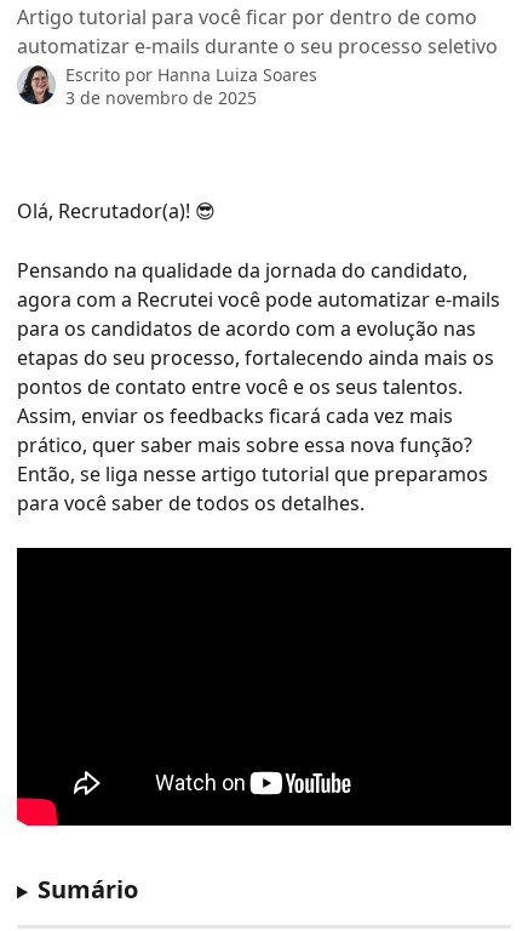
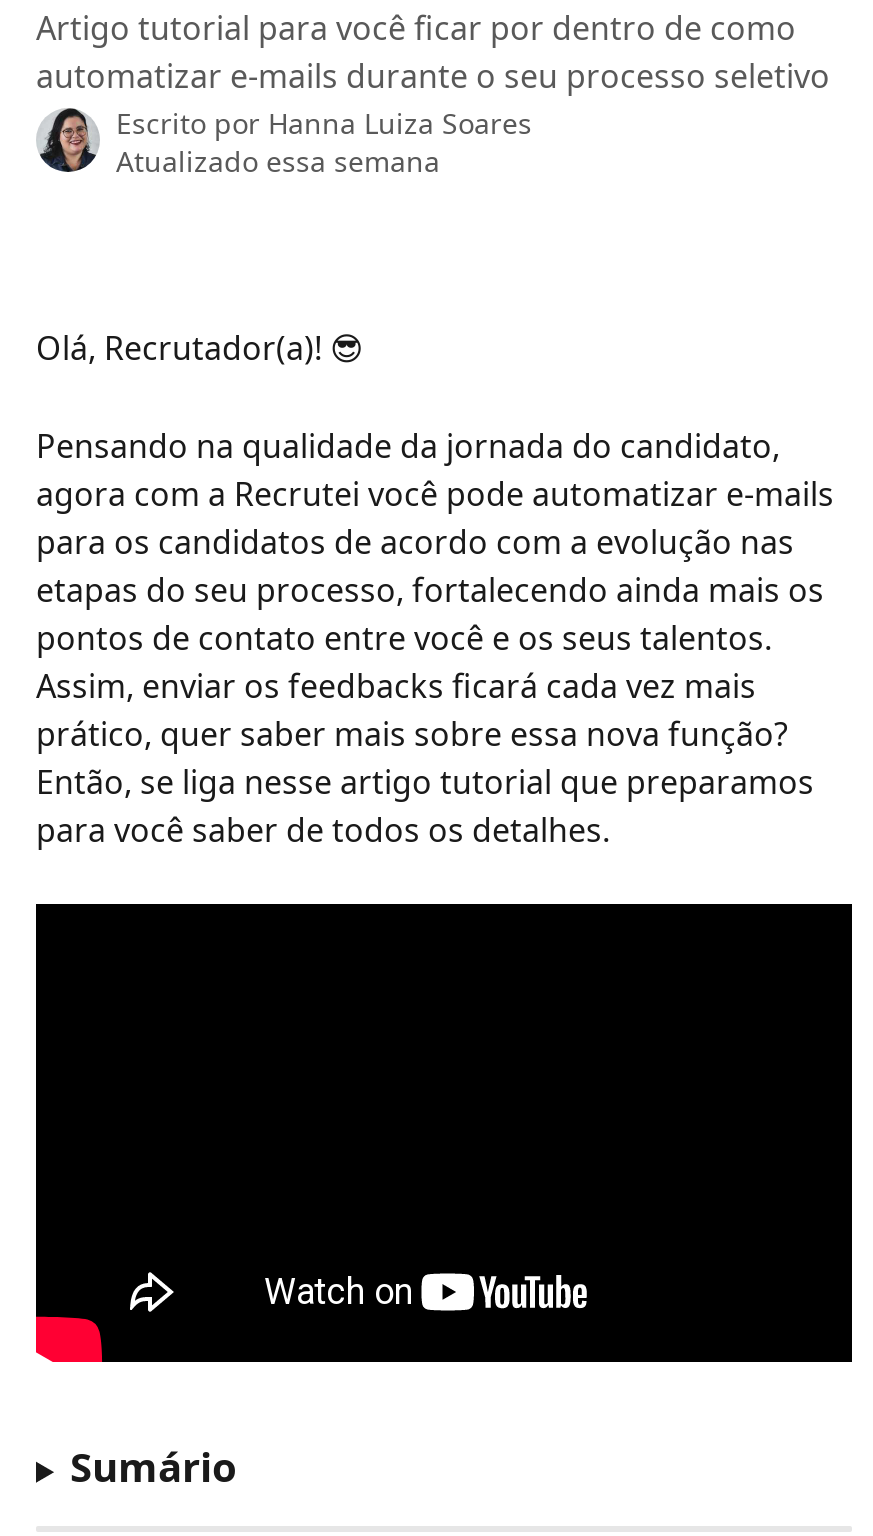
[65,86,257,109] 3 de novembro de 2025 -> [116,142,440,180] Atualizado essa semana

